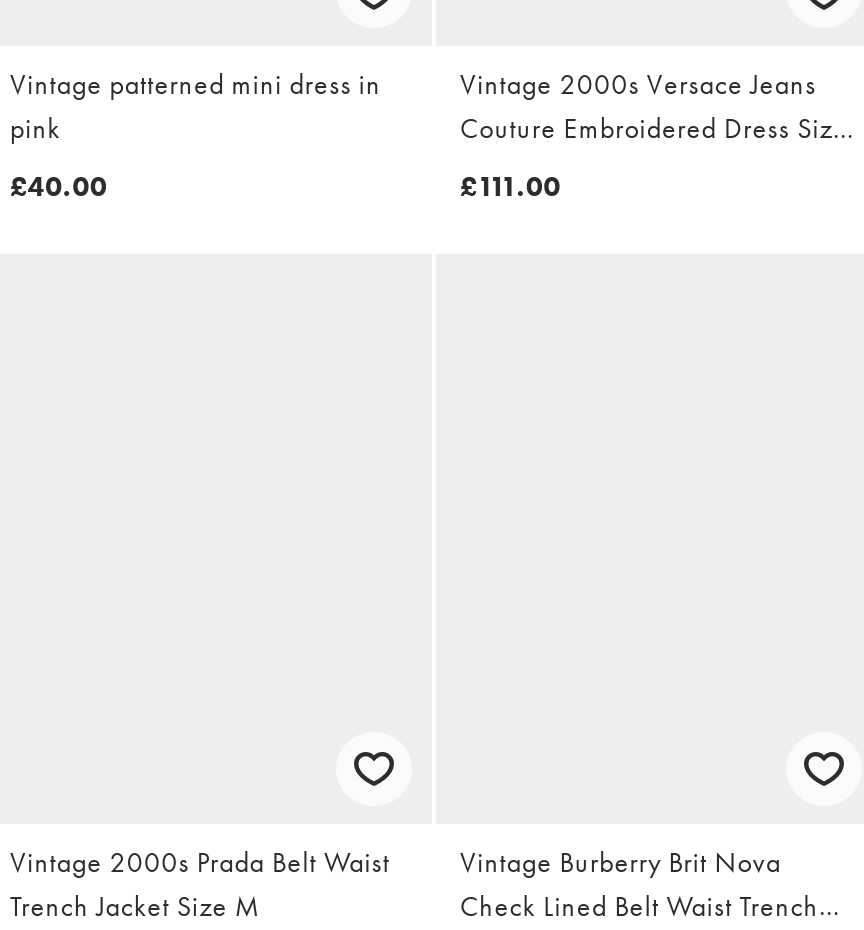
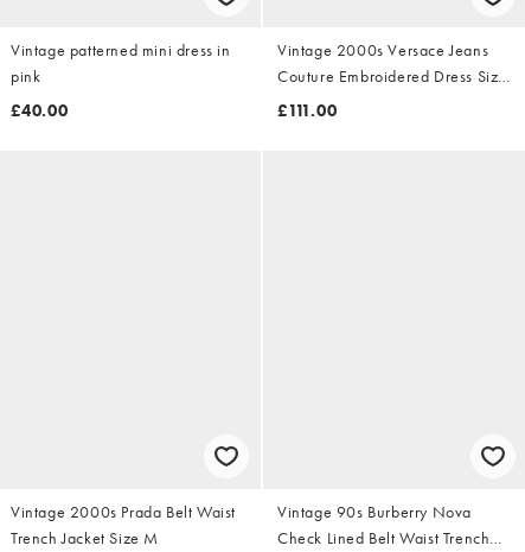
[460,843,781,879] Vintage Burberry Brit Nova -> [277,501,472,522] Vintage 90s Burberry Nova

